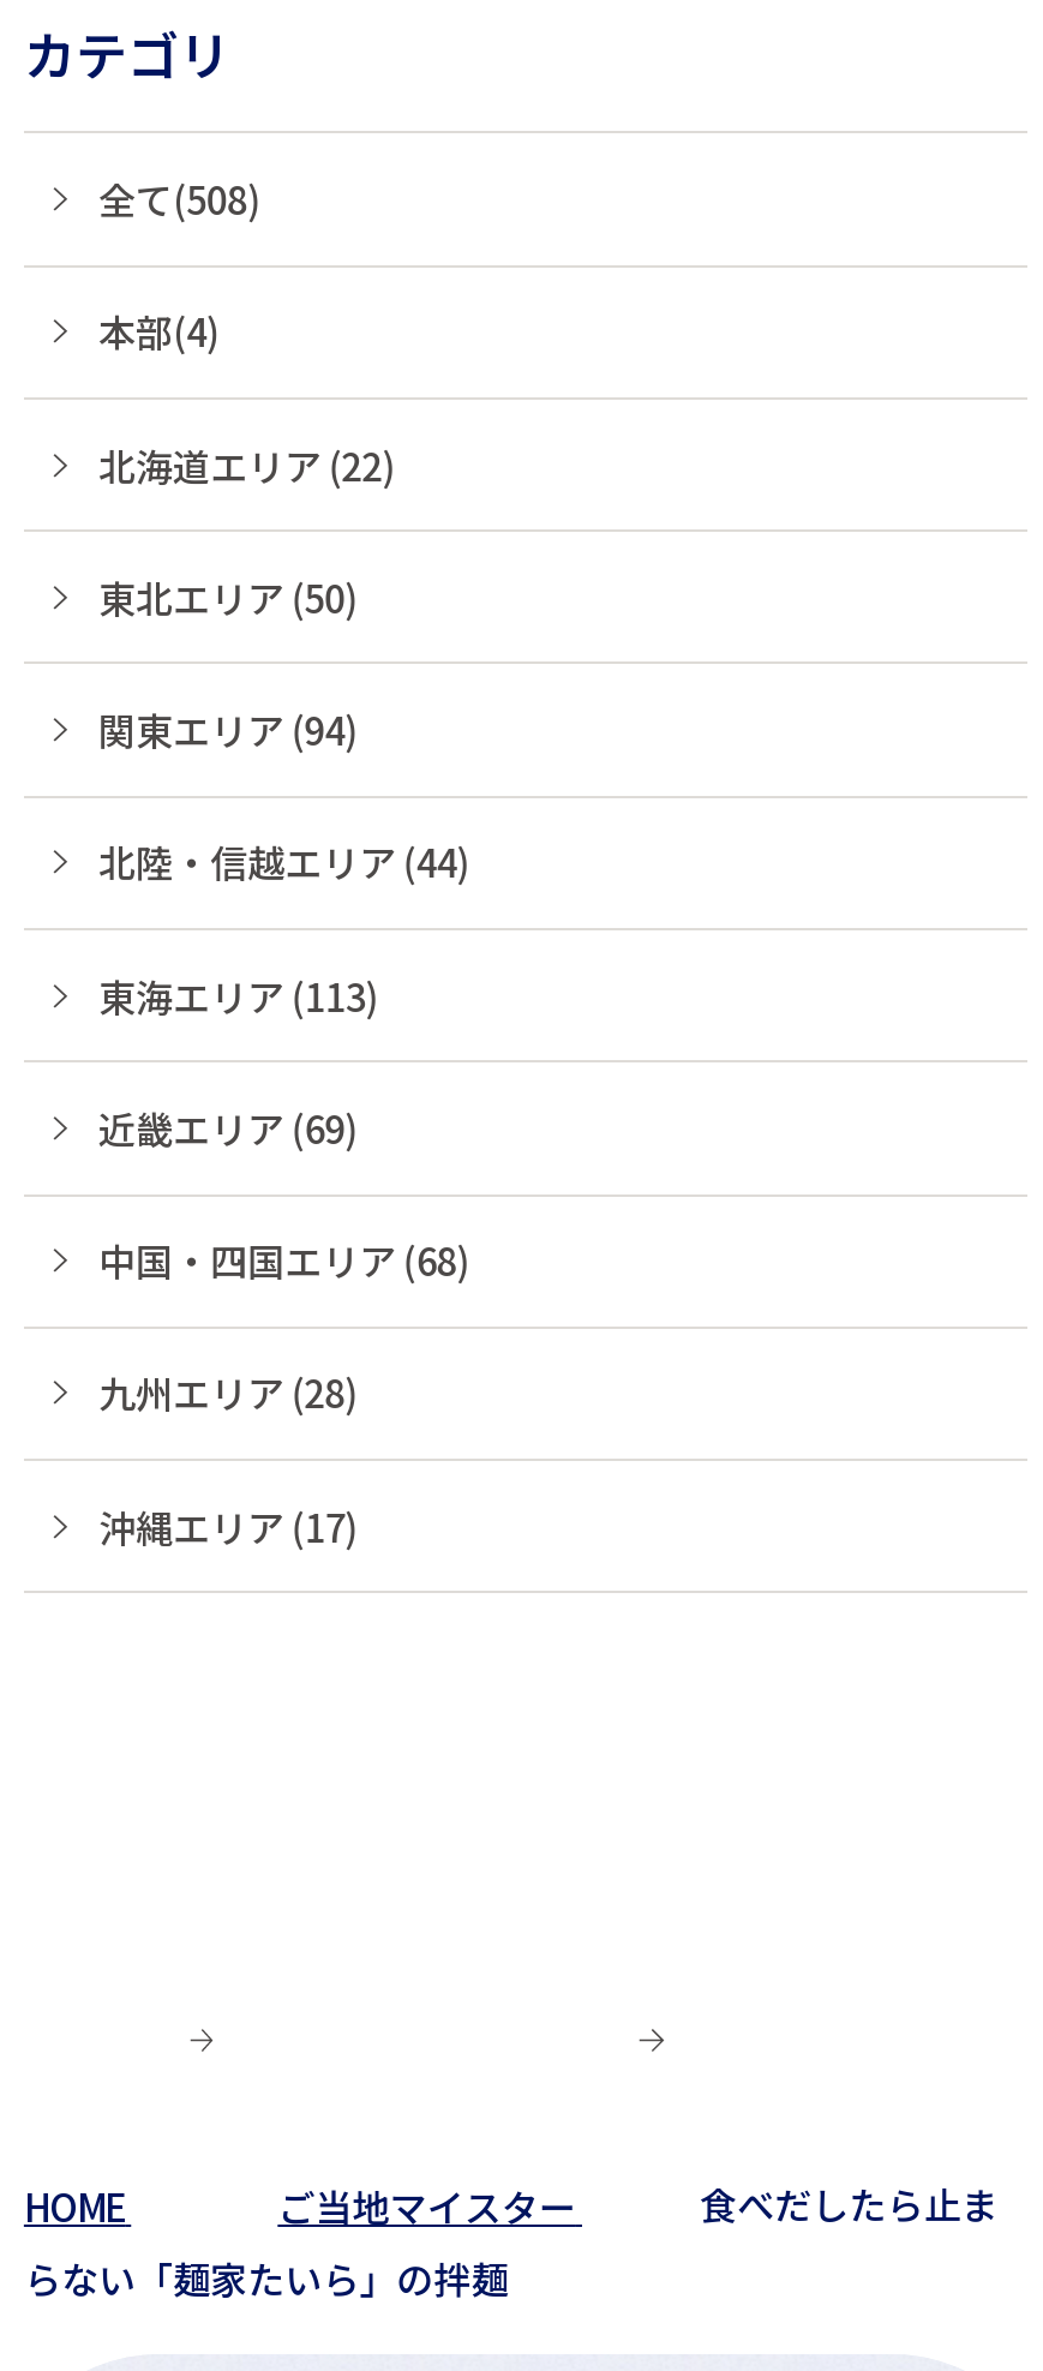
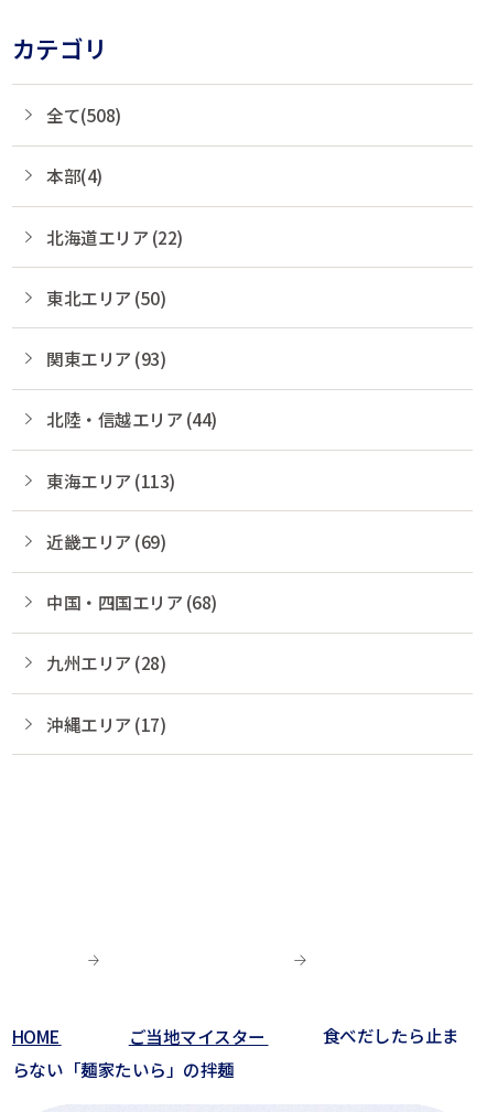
[98,703,358,755] 関東エリア (94) -> [46,346,166,370] 関東エリア (93)

